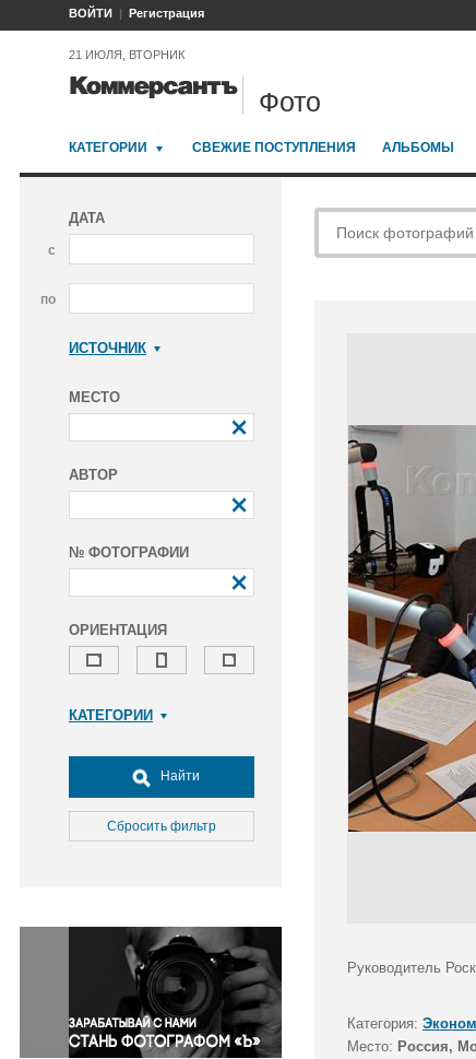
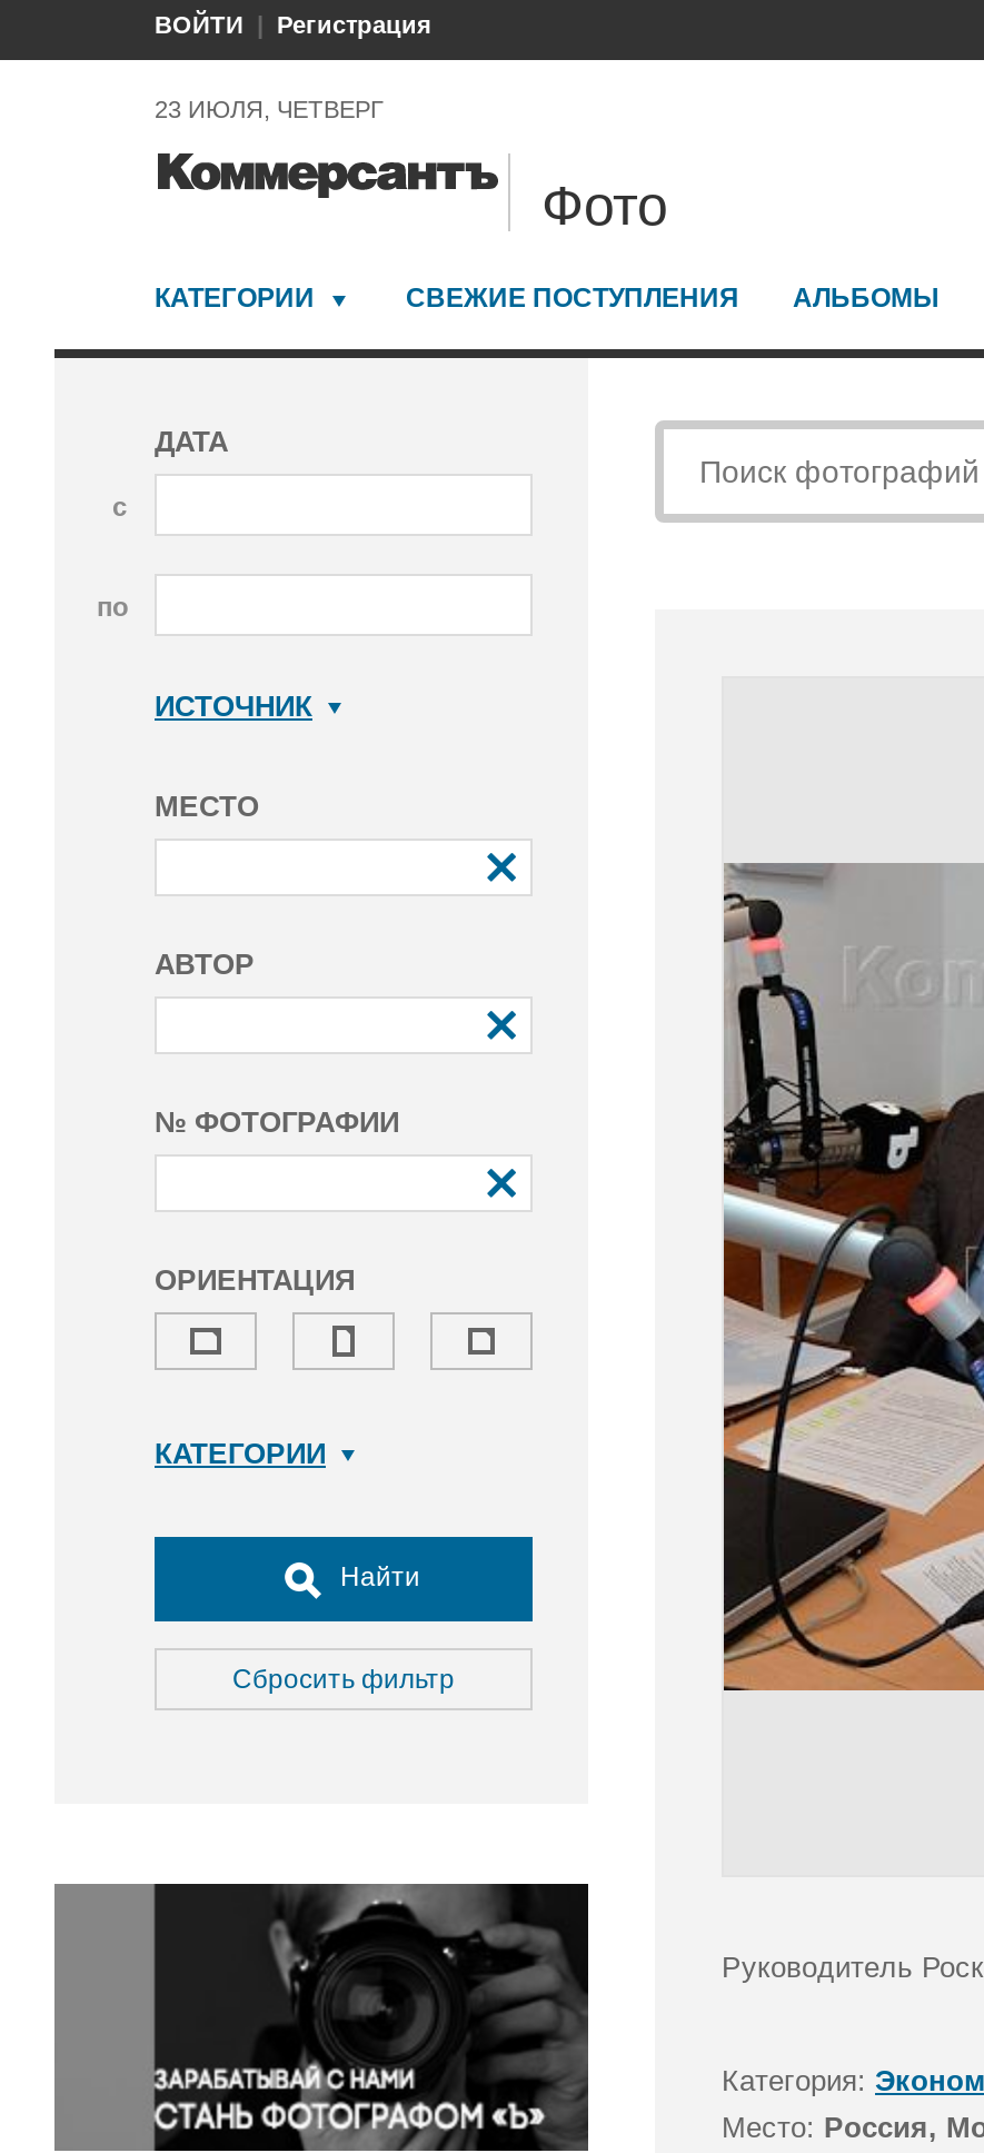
[69,48,185,61] 21 ИЮЛЯ, ВТОРНИК -> [155,96,384,122] 23 ИЮЛЯ, ЧЕТВЕРГ

